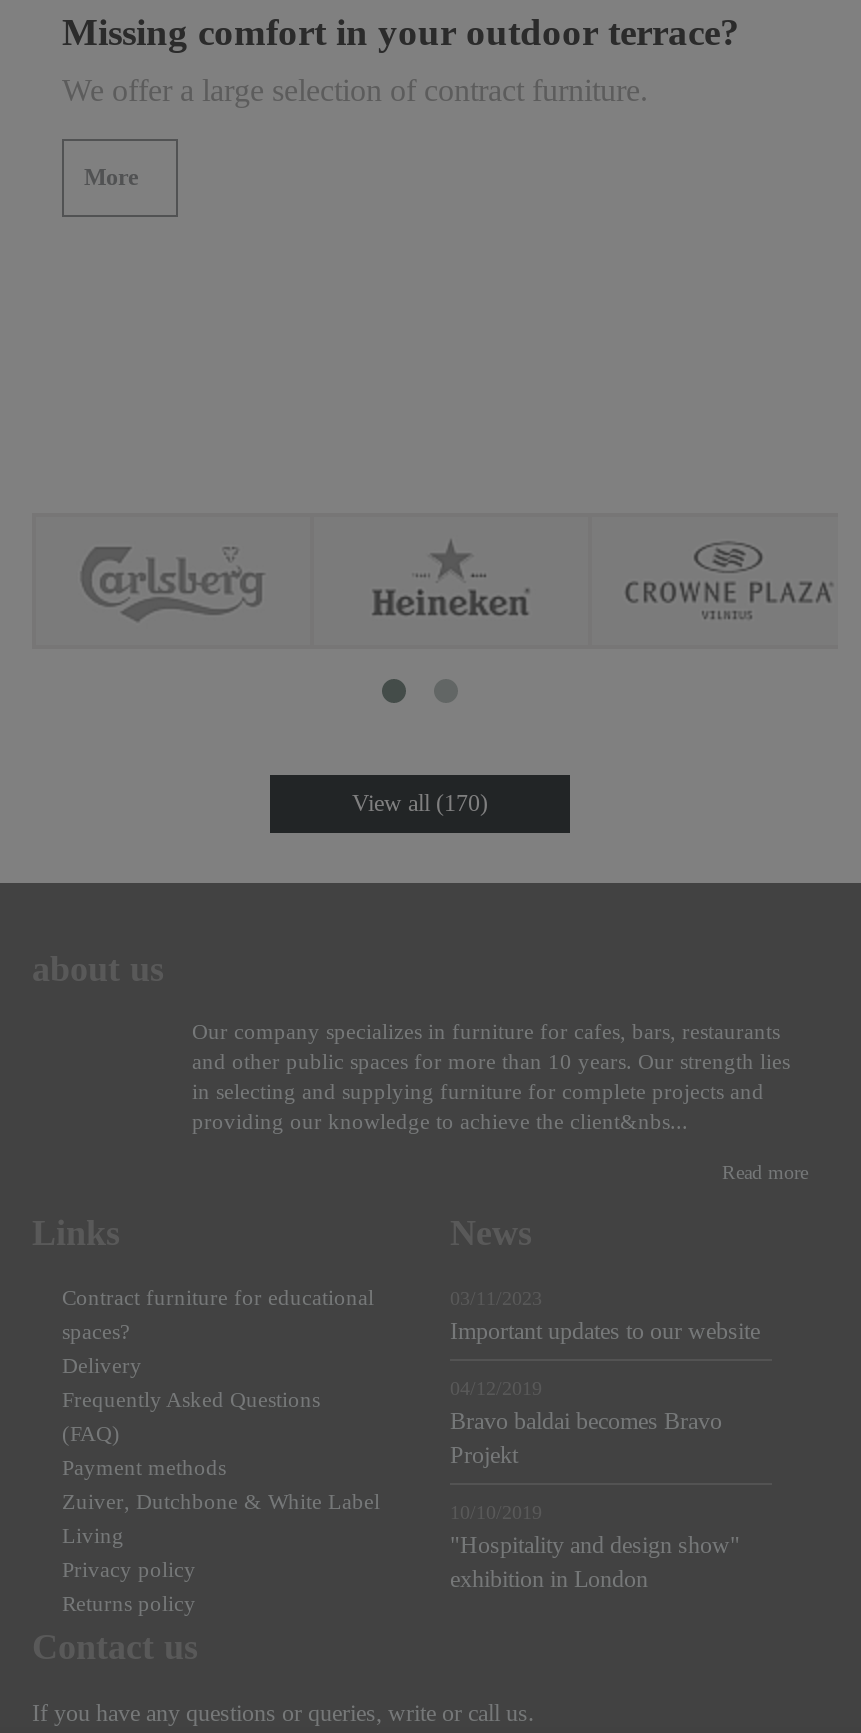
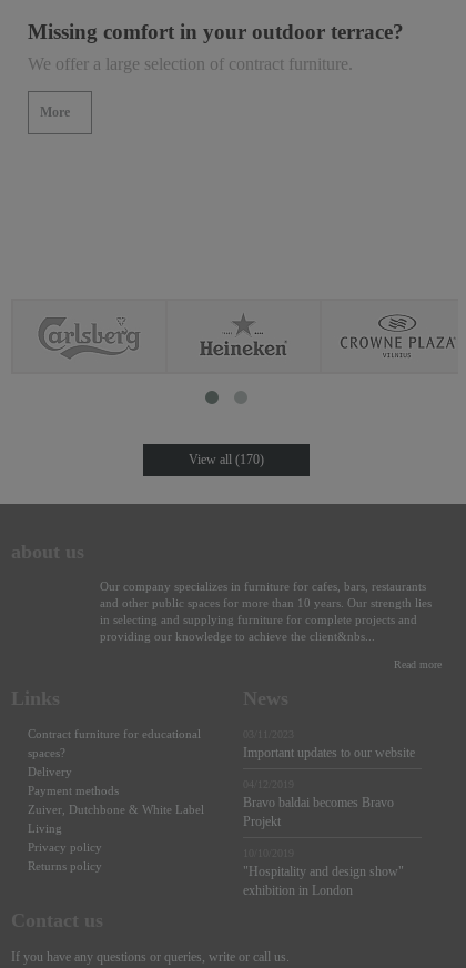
[62,1387,320,1445] Frequently Asked Questions | (FAQ) -> none
moved [62,1455,380,1615] -> [28,784,204,873]: Payment methods | Zuiver, Dutchbone & White Label | Living | Privacy policy | Returns policy

